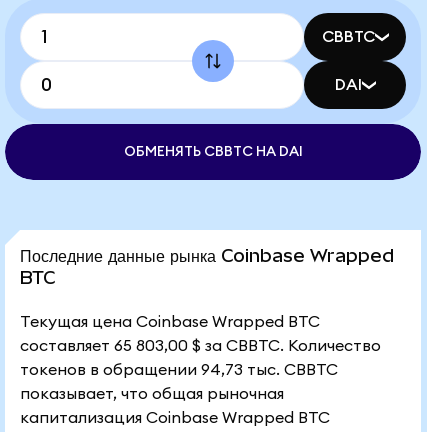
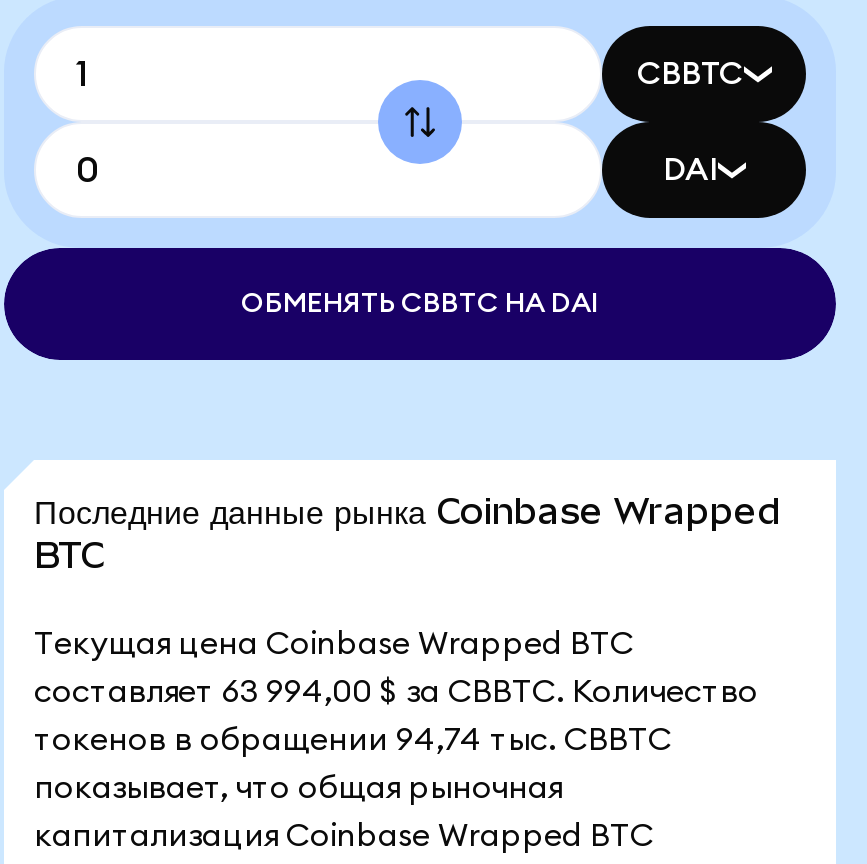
[20,338,381,354] составляет 65 803,00 $ за CBBTC. Количество -> [34,676,758,708] составляет 63 994,00 $ за CBBTC. Количество
[20,362,338,378] токенов в обращении 94,73 тыс. CBBTC -> [34,724,672,756] токенов в обращении 94,74 тыс. CBBTC

